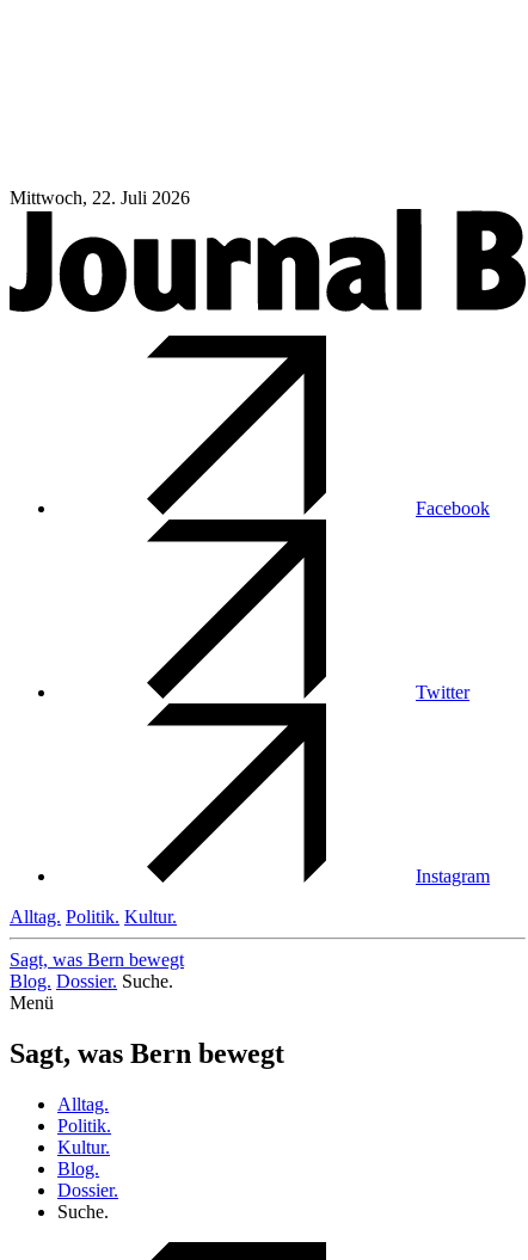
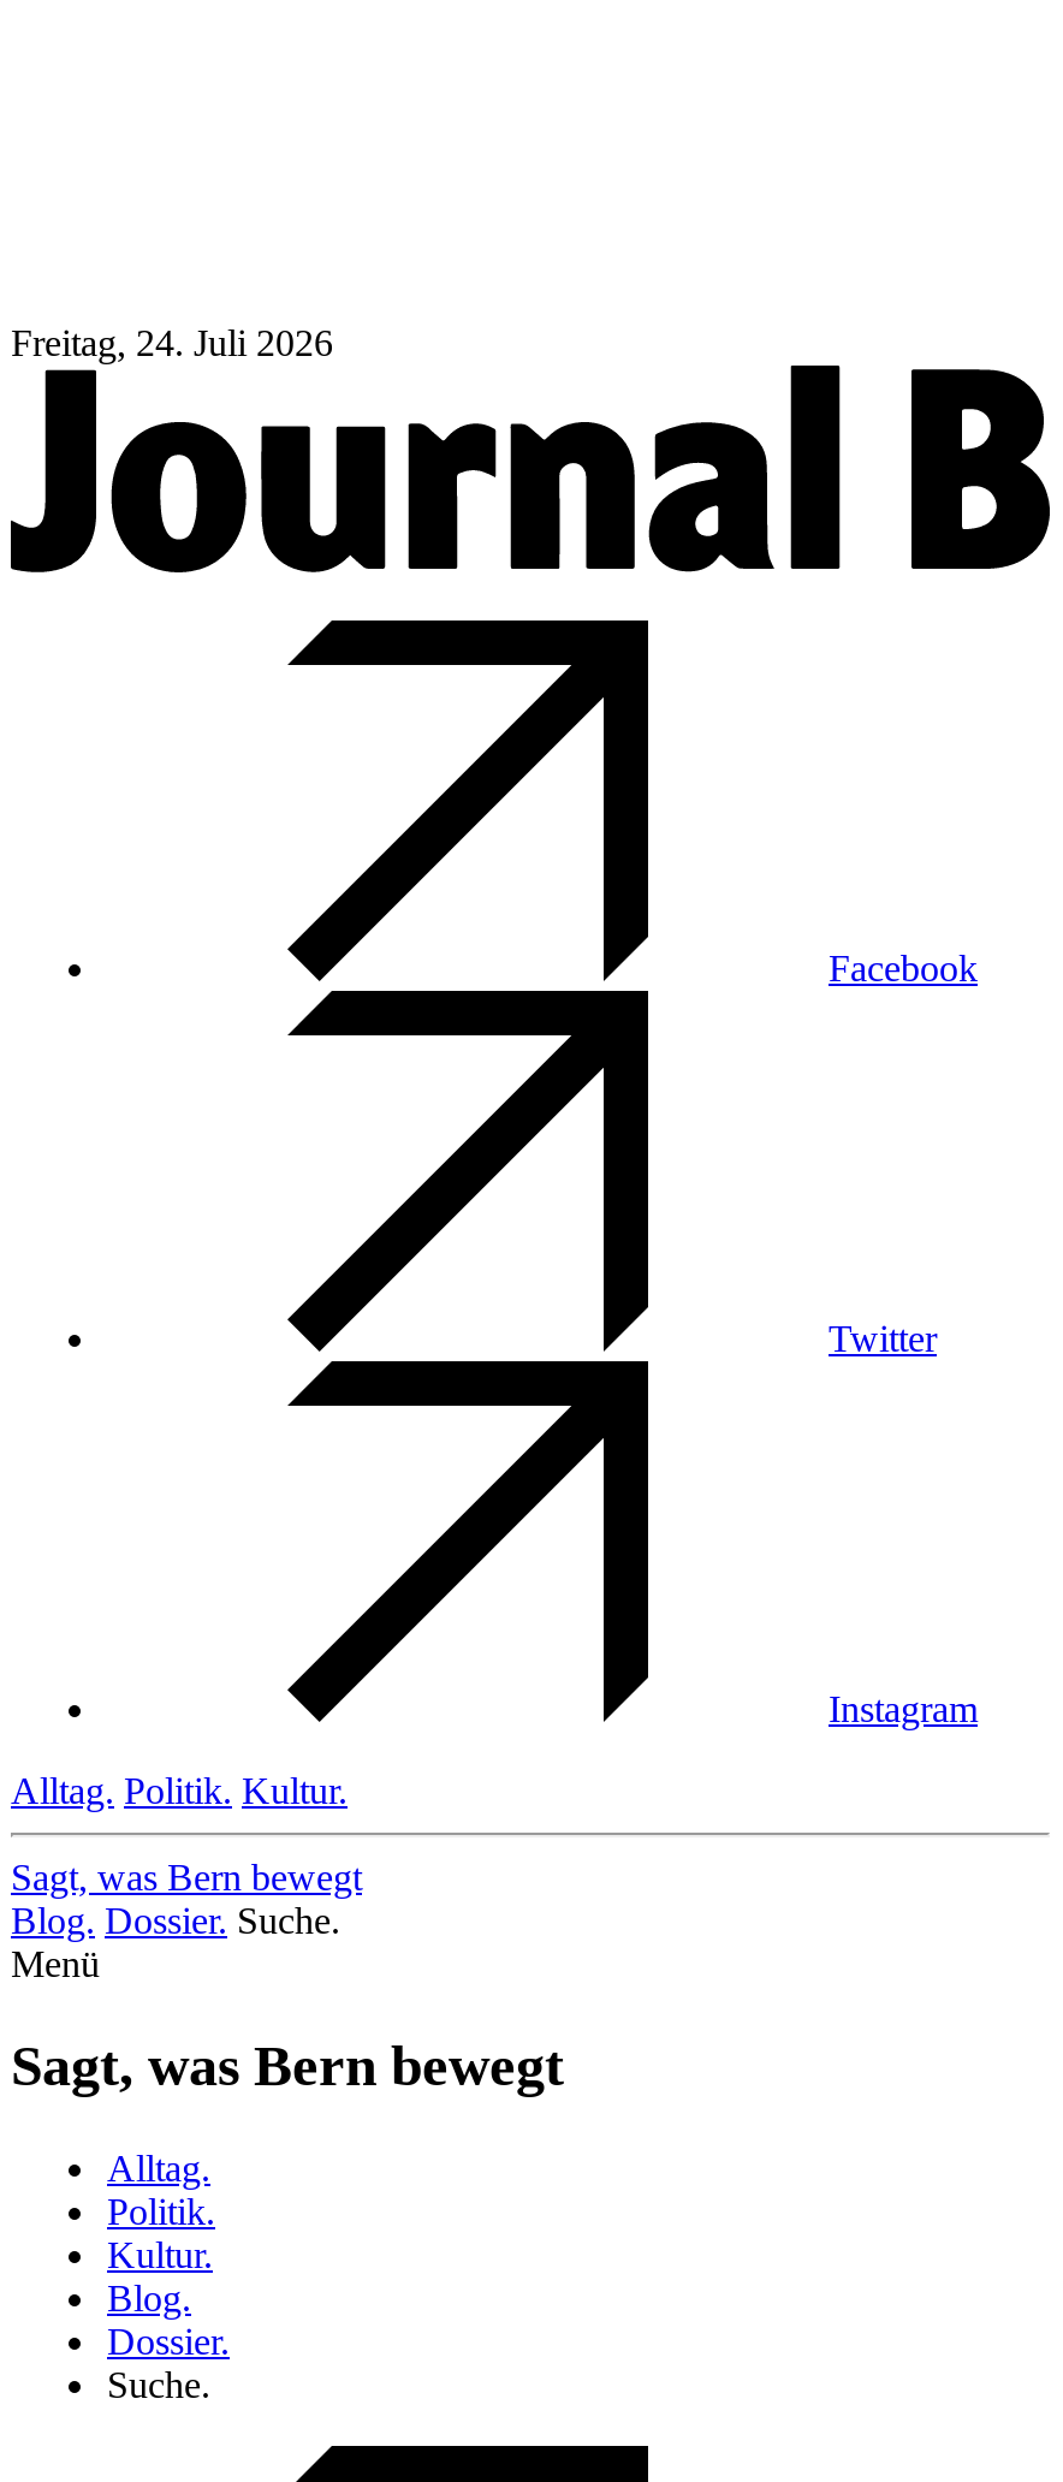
[10,188,190,208] Mittwoch, 22. Juli 2026 -> [11,322,333,363] Freitag, 24. Juli 2026

